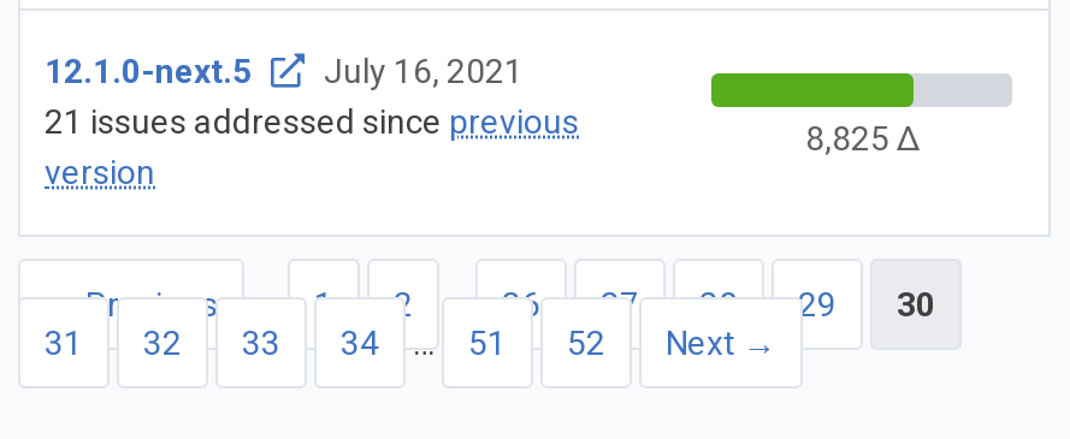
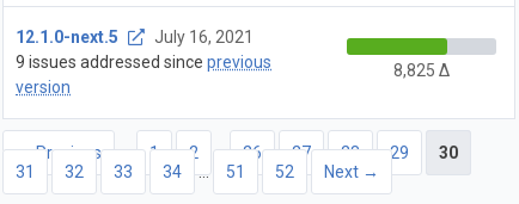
[45,102,579,140] 21 issues addressed since previous -> [16,52,271,71] 9 issues addressed since previous

